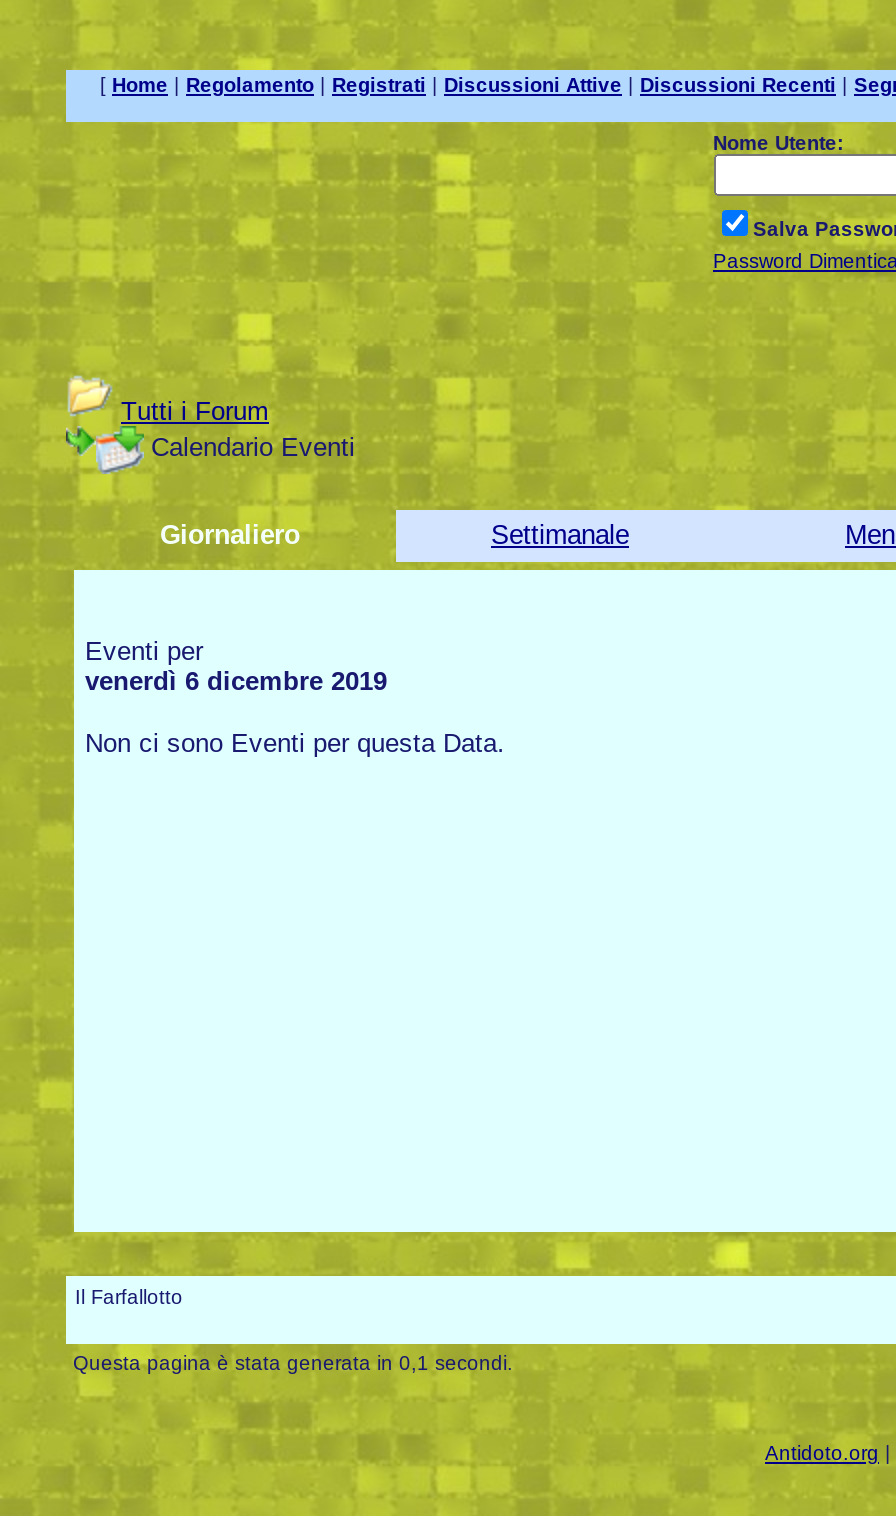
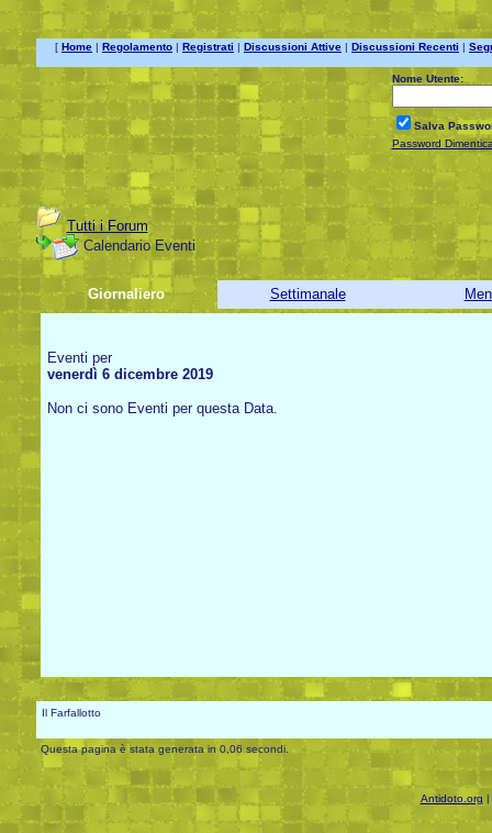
[73,1352,513,1374] Questa pagina è stata generata in 0,1 secondi. -> [40,743,288,755] Questa pagina è stata generata in 0,06 secondi.

